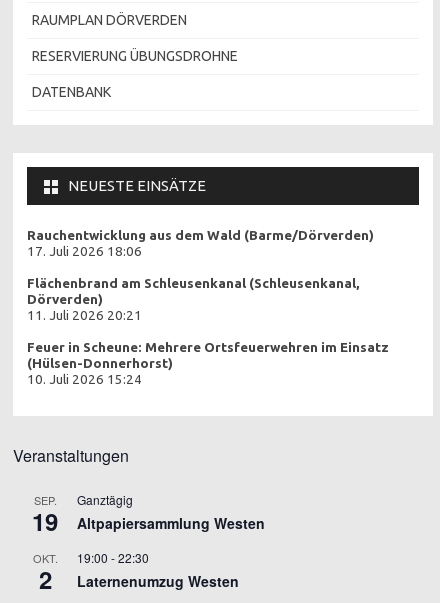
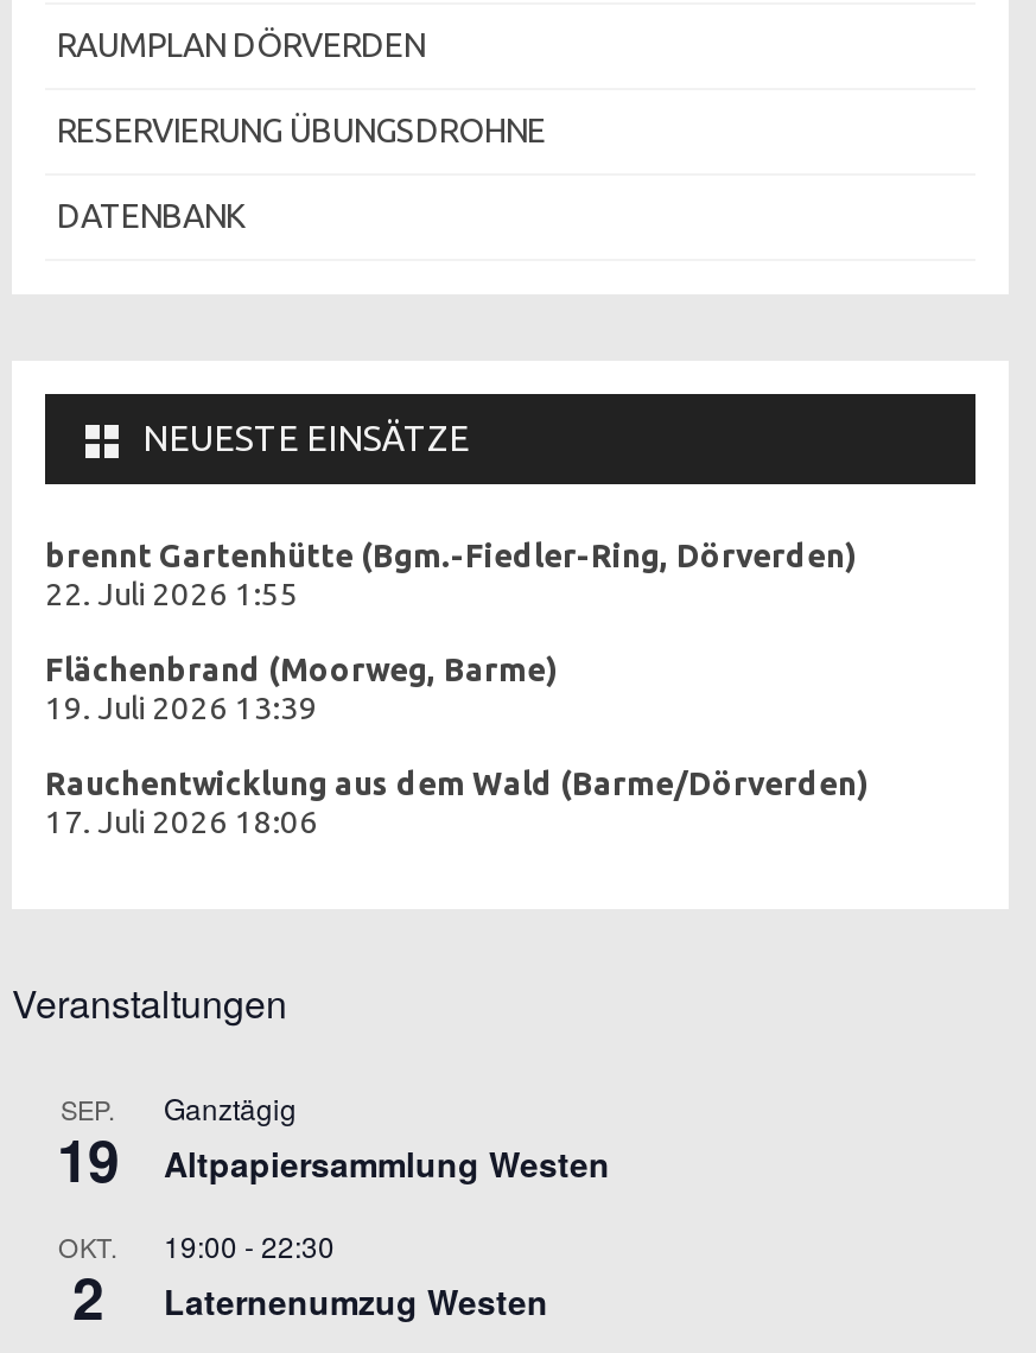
none -> [45,538,857,725] brennt Gartenhütte (Bgm.-Fiedler-Ring, Dörverden) | 22. Juli 2026 1:55 | Flächenbrand (Moorweg, Barme) | 19. Juli 2026 13:39
moved [27,227,374,258] -> [45,766,869,839]: Rauchentwicklung aus dem Wald (Barme/Dörverden) | 17. Juli 2026 18:06
[27,275,389,386] Flächenbrand am Schleusenkanal (Schleusenkanal, | Dörverden) | 11. Juli 2026 20:21 | Feuer in Scheune: Mehrere Ortsfeuerwehren im Einsatz | (Hülsen-Donnerhorst) | 10. Juli 2026 15:24 -> none

